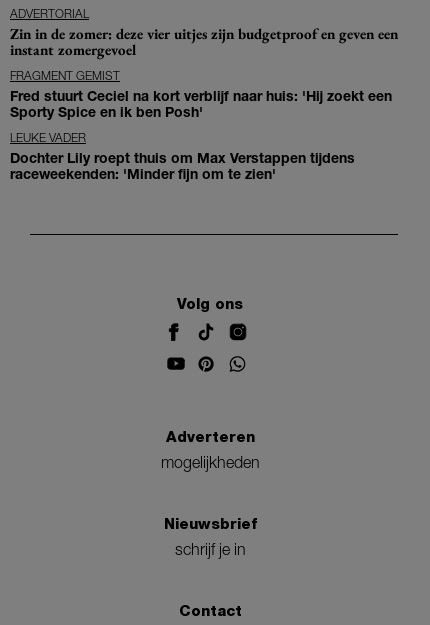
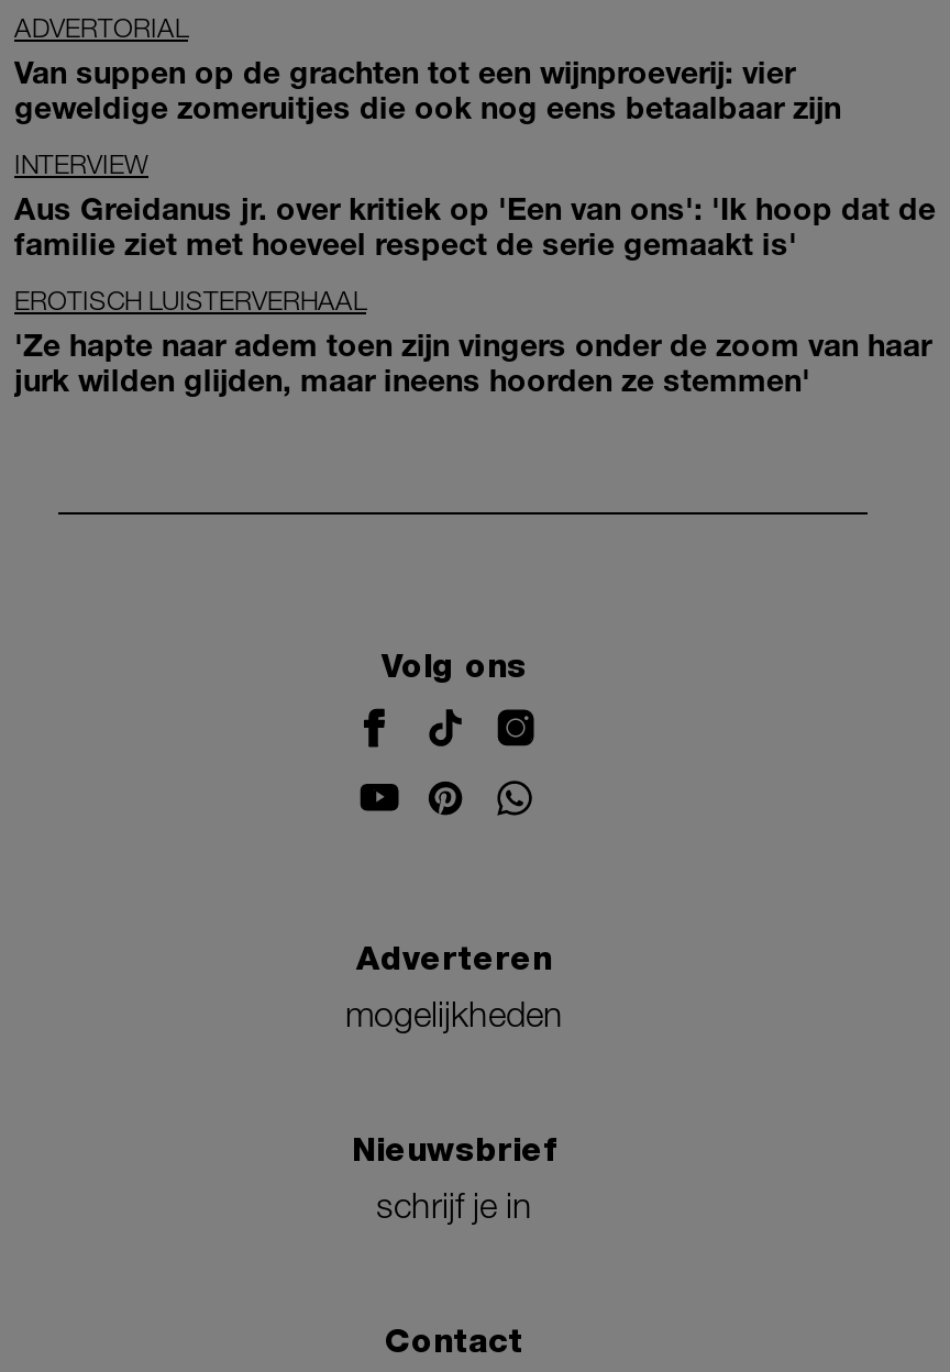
[10,24,398,59] Zin in de zomer: deze vier uitjes zijn budgetproof en geven een | instant zomergevoel -> [14,53,841,126] Van suppen op de grachten tot een wijnproeverij: vier | geweldige zomeruitjes die ook nog eens betaalbaar zijn
[10,68,392,120] FRAGMENT GEMIST | Fred stuurt Ceciel na kort verblijf naar huis: 'Hij zoekt een | Sporty Spice en ik ben Posh' -> [14,148,936,262] INTERVIEW | Aus Greidanus jr. over kritiek op 'Een van ons': 'Ik hoop dat de | familie ziet met hoeveel respect de serie gemaakt is'
[10,130,355,182] LEUKE VADER | Dochter Lily roept thuis om Max Verstappen tijdens | raceweekenden: 'Minder fijn om te zien' -> [14,284,931,398] EROTISCH LUISTERVERHAAL | 'Ze hapte naar adem toen zijn vingers onder de zoom van haar | jurk wilden glijden, maar ineens hoorden ze stemmen'

